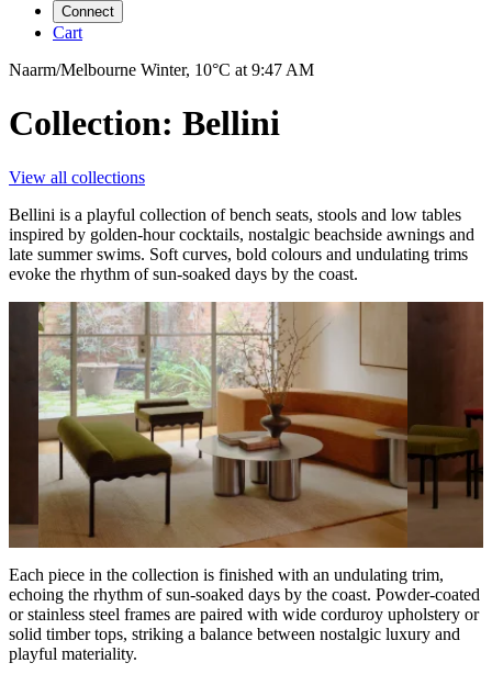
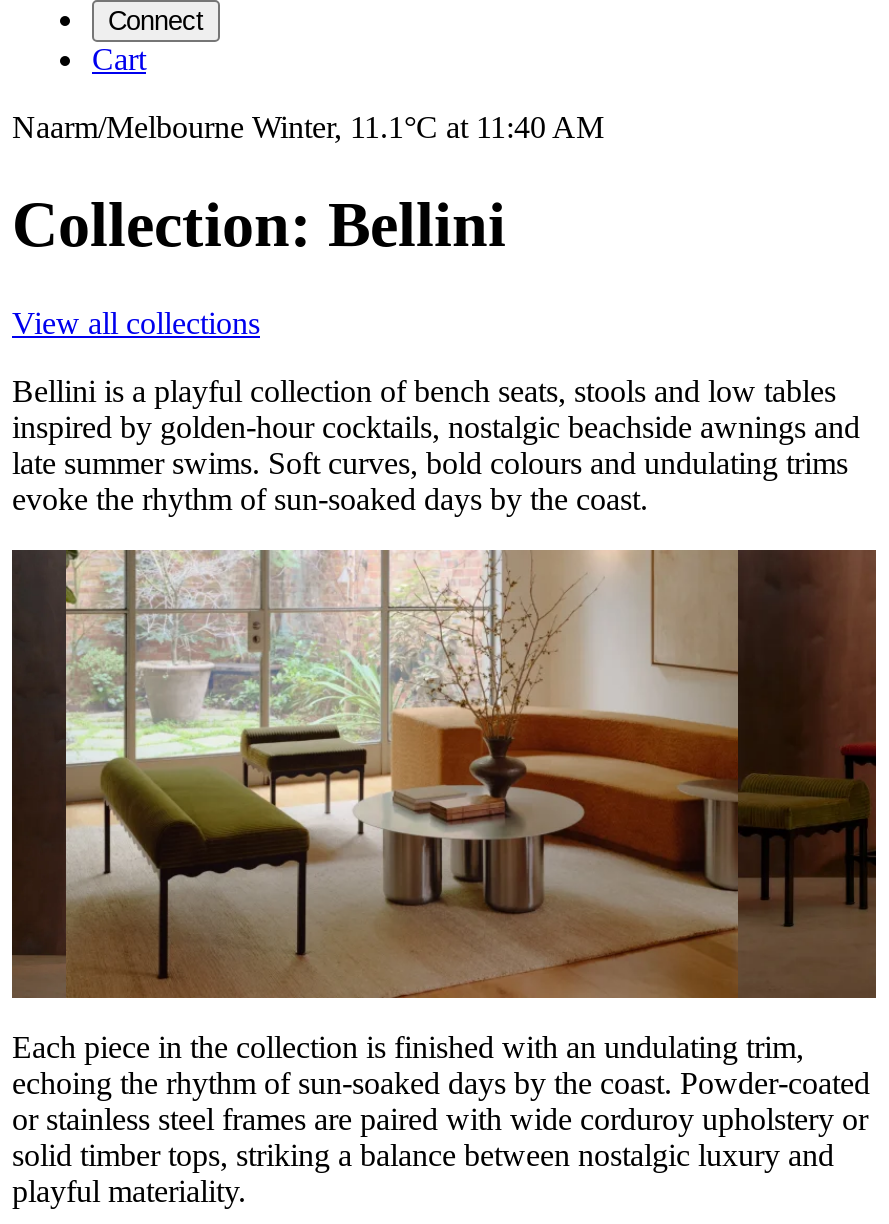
[9,60,314,79] Naarm/Melbourne Winter, 10°C at 9:47 AM -> [12,110,604,144] Naarm/Melbourne Winter, 11.1°C at 11:40 AM

